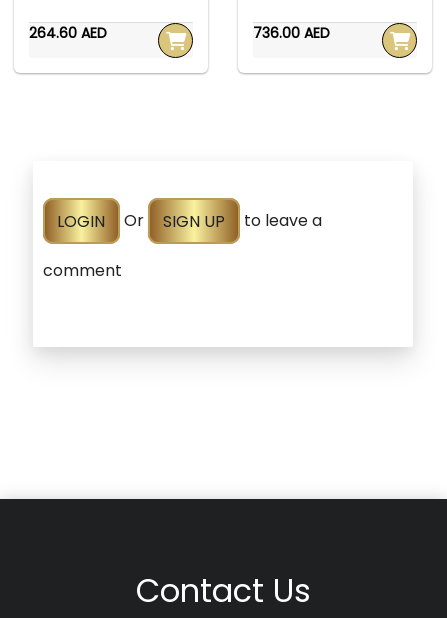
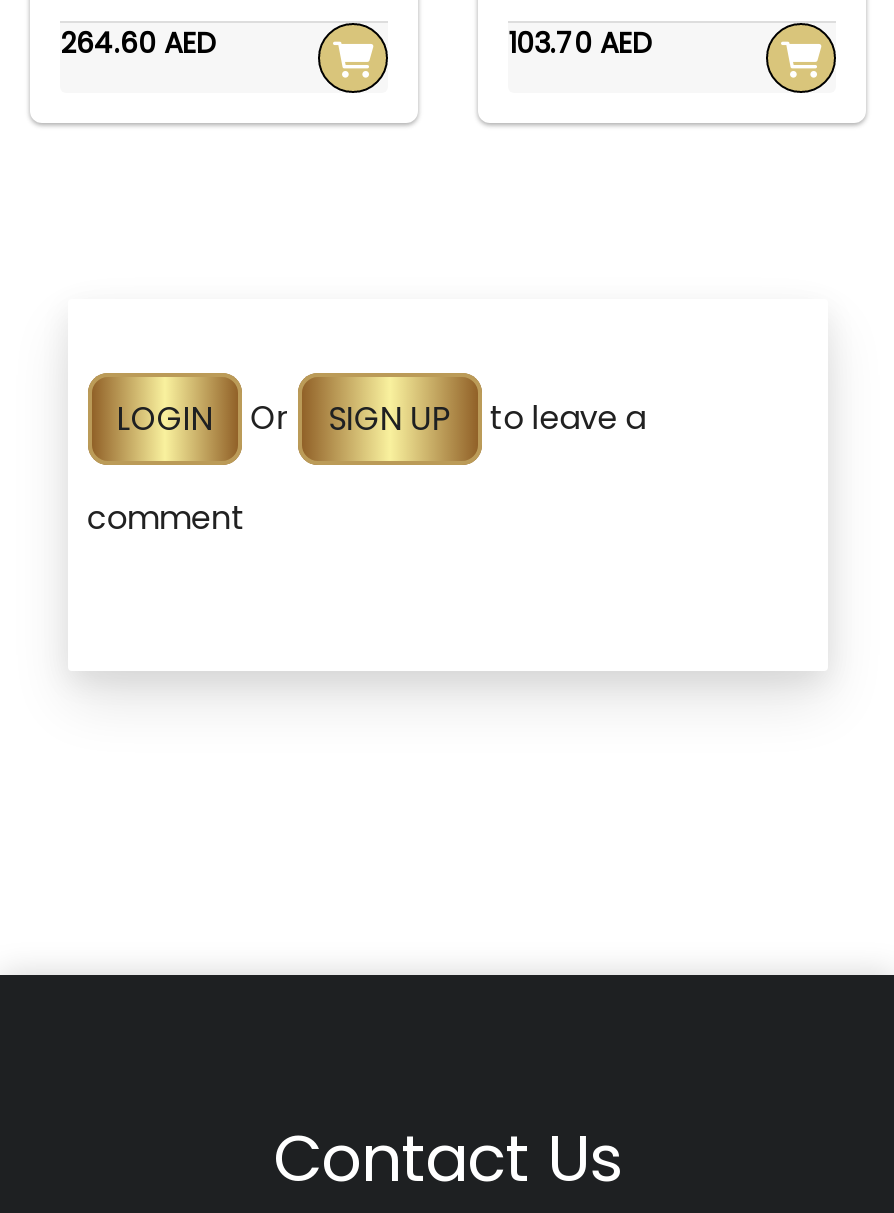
[253,23,330,43] 736.00 AED -> [508,23,652,63] 103.70 AED

